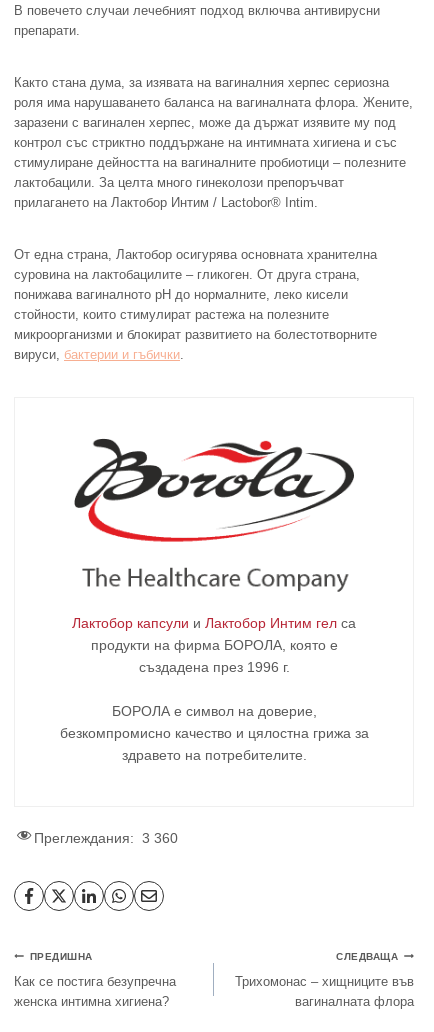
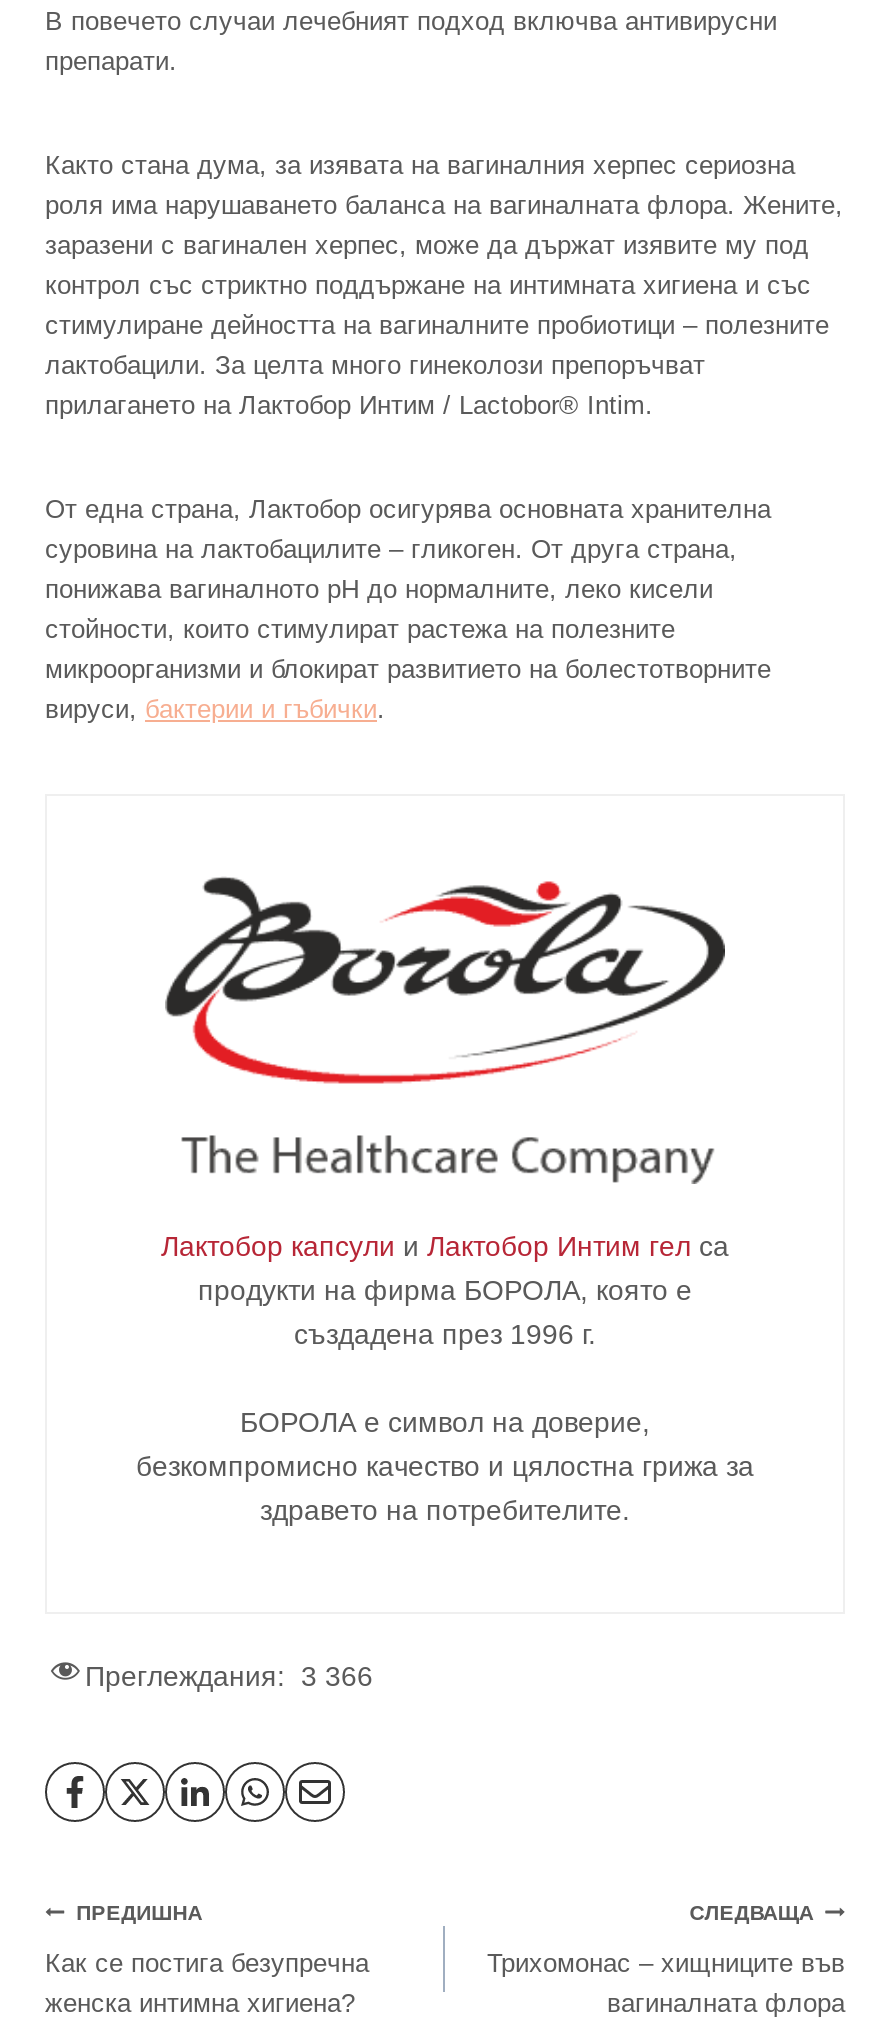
[34,830,178,846] Преглеждания: 3 360 -> [85,1661,373,1693] Преглеждания: 3 366

